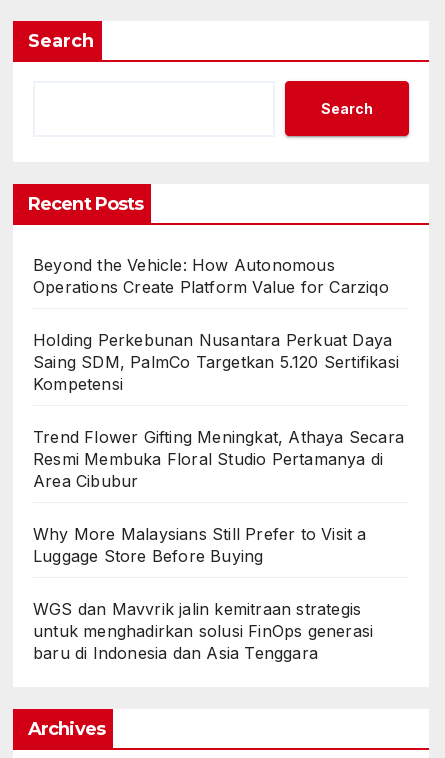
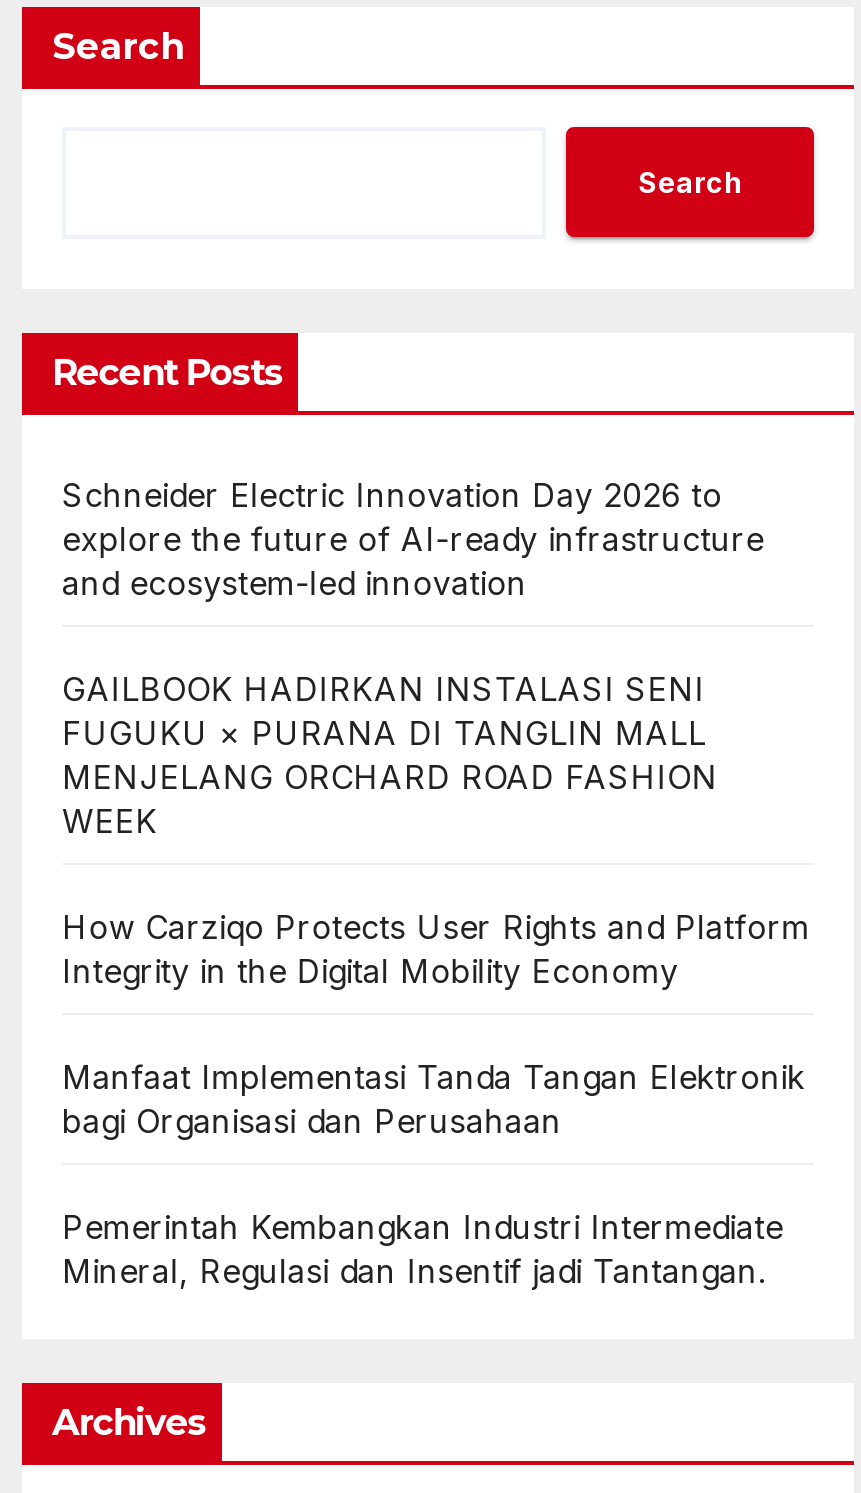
[33,255,389,297] Beyond the Vehicle: How Autonomous | Operations Create Platform Value for Carziqo -> [62,475,764,603] Schneider Electric Innovation Day 2026 to | explore the future of AI-ready infrastructure | and ecosystem-led innovation
[33,330,399,394] Holding Perkebunan Nusantara Perkuat Daya | Saing SDM, PalmCo Targetkan 5.120 Sertifikasi | Kompetensi -> [62,669,718,841] GAILBOOK HADIRKAN INSTALASI SENI | FUGUKU × PURANA DI TANGLIN MALL | MENJELANG ORCHARD ROAD FASHION | WEEK
[33,427,404,491] Trend Flower Gifting Meningkat, Athaya Secara | Resmi Membuka Floral Studio Pertamanya di | Area Cibubur -> [62,907,810,991] How Carziqo Protects User Rights and Platform | Integrity in the Digital Mobility Economy
[33,524,367,566] Why More Malaysians Still Prefer to Visit a | Luggage Store Before Buying -> [62,1057,806,1141] Manfaat Implementasi Tanda Tangan Elektronik | bagi Organisasi dan Perusahaan
[33,599,373,663] WGS dan Mavvrik jalin kemitraan strategis | untuk menghadirkan solusi FinOps generasi | baru di Indonesia dan Asia Tenggara -> [62,1207,783,1291] Pemerintah Kembangkan Industri Intermediate | Mineral, Regulasi dan Insentif jadi Tantangan.

